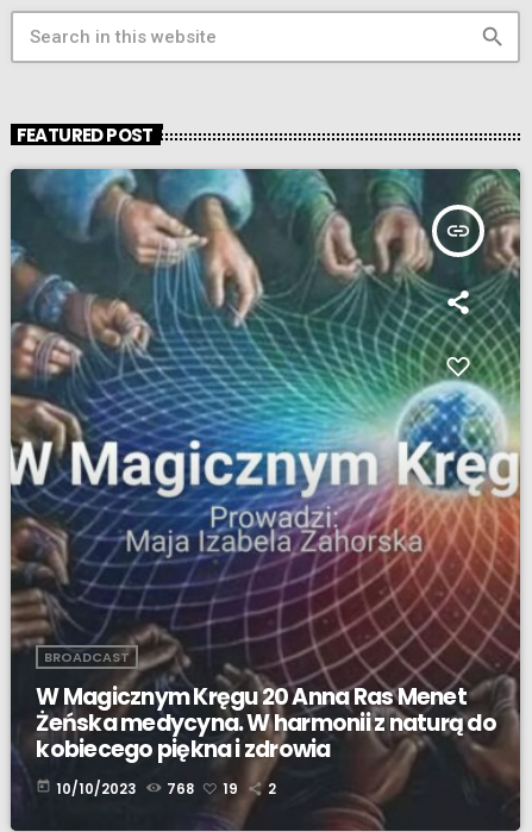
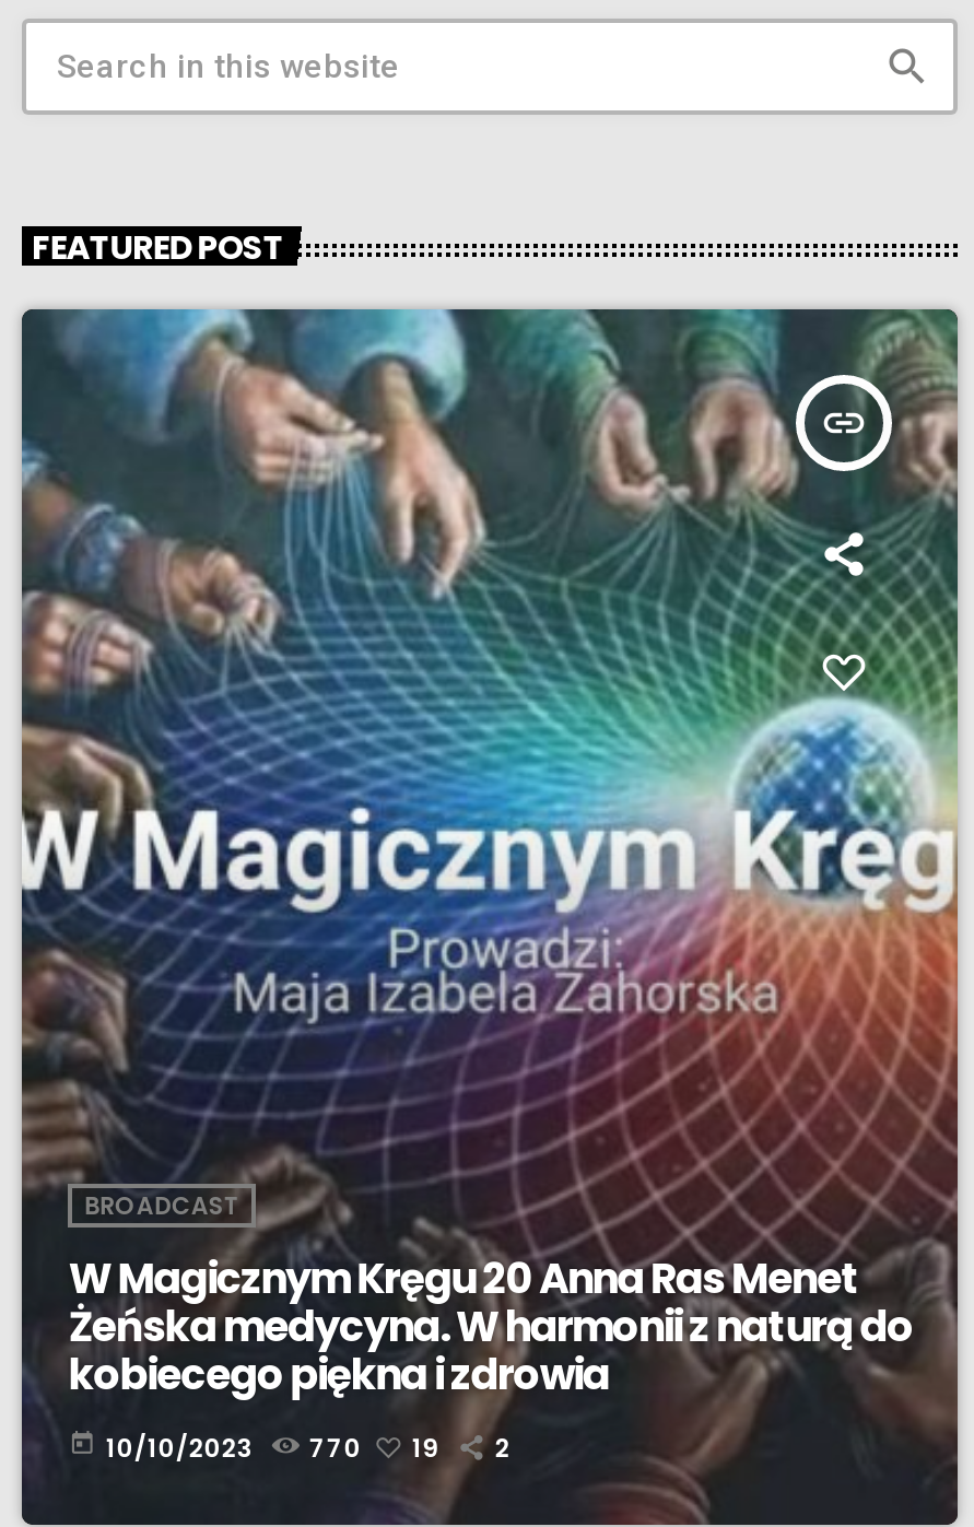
[167,780,196,799] 768 -> [309,1432,362,1467] 770

